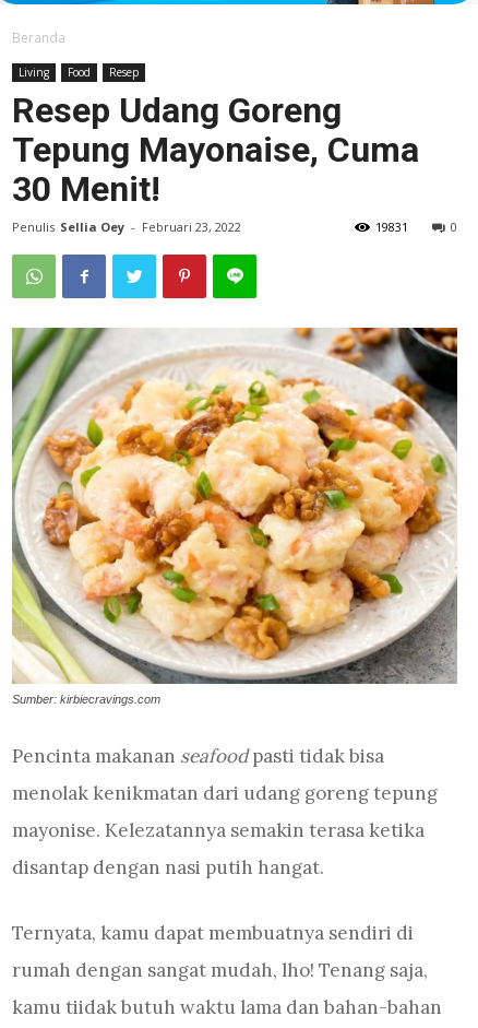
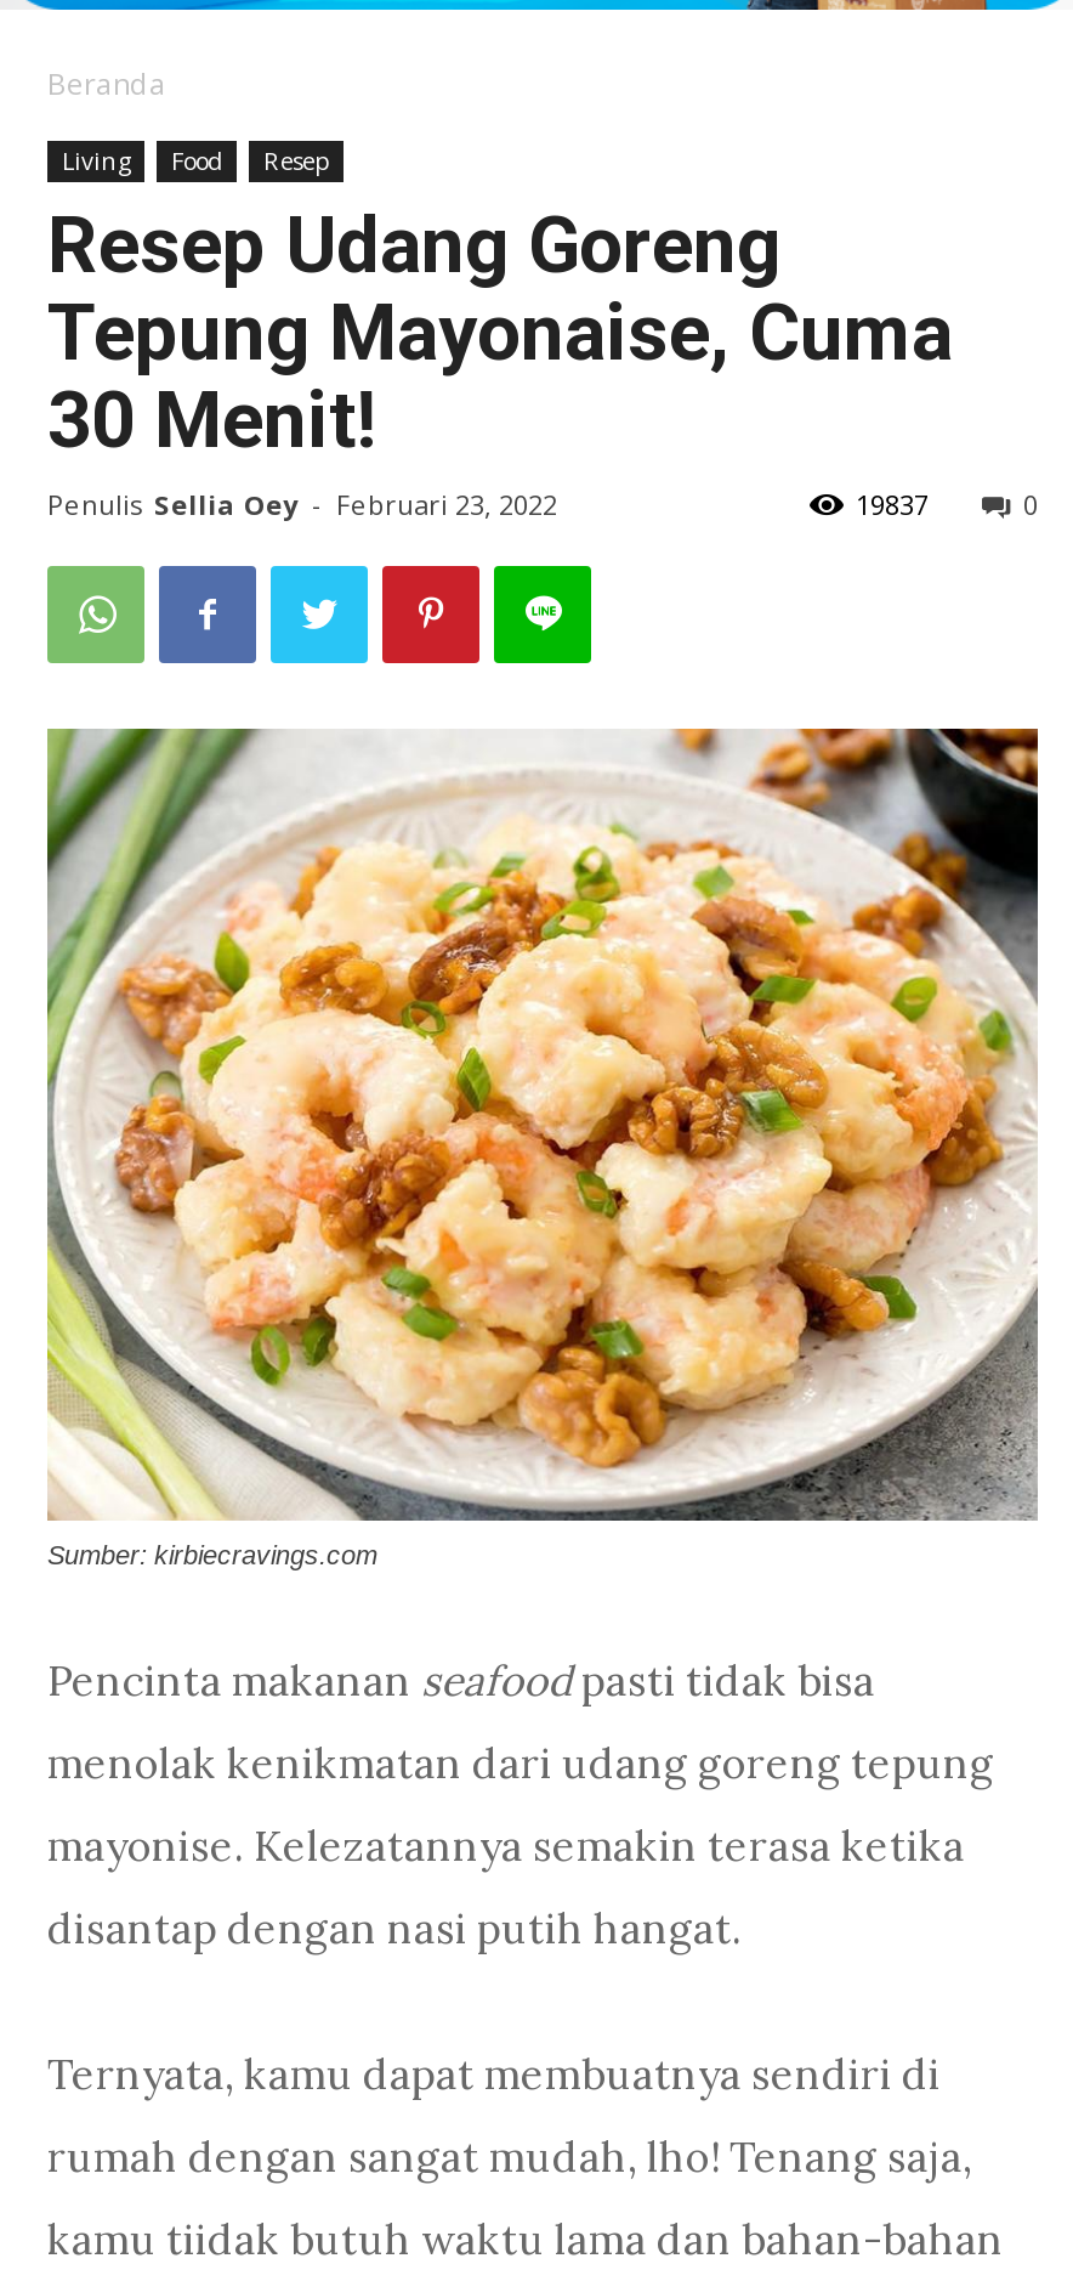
[375,218,408,235] 19831 -> [856,486,929,522] 19837

